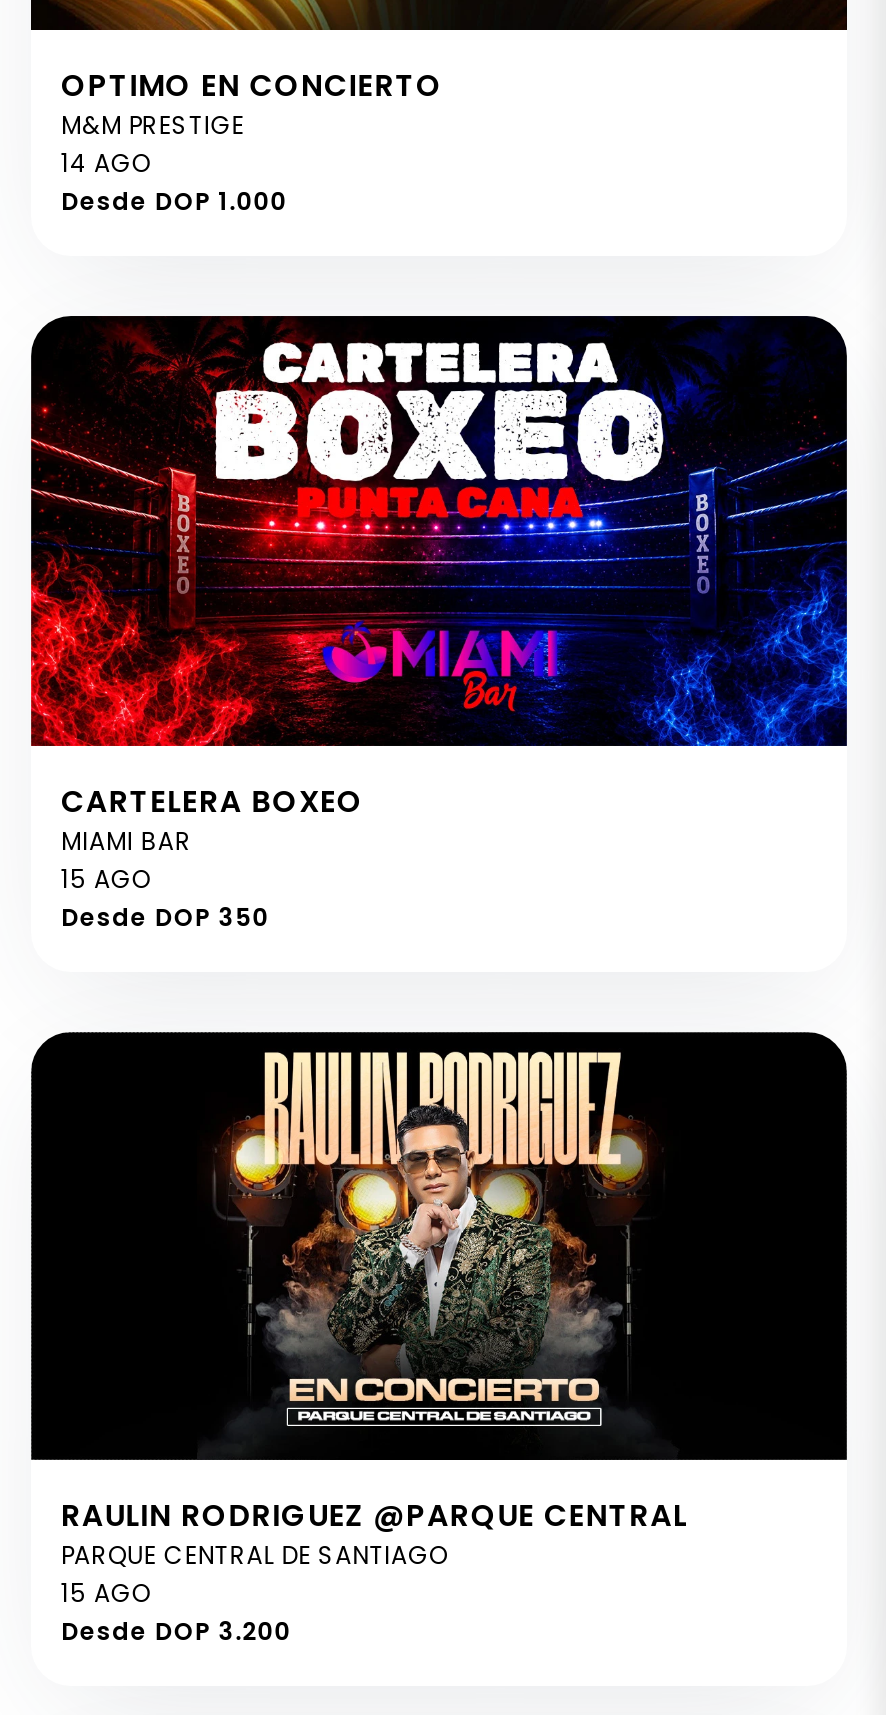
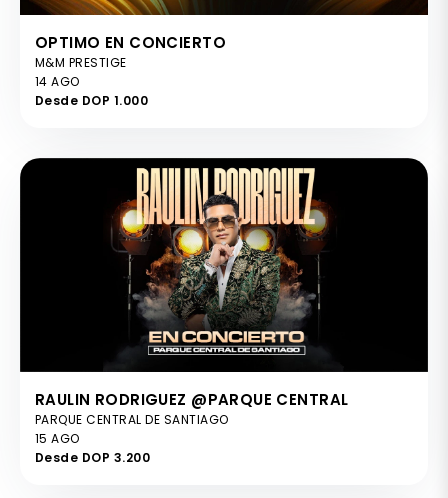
[29,318,849,933] [image] | CARTELERA BOXEO | MIAMI BAR | 15 AGO | Desde DOP 350 -> none

